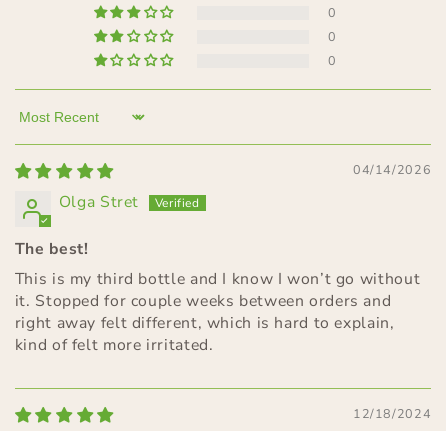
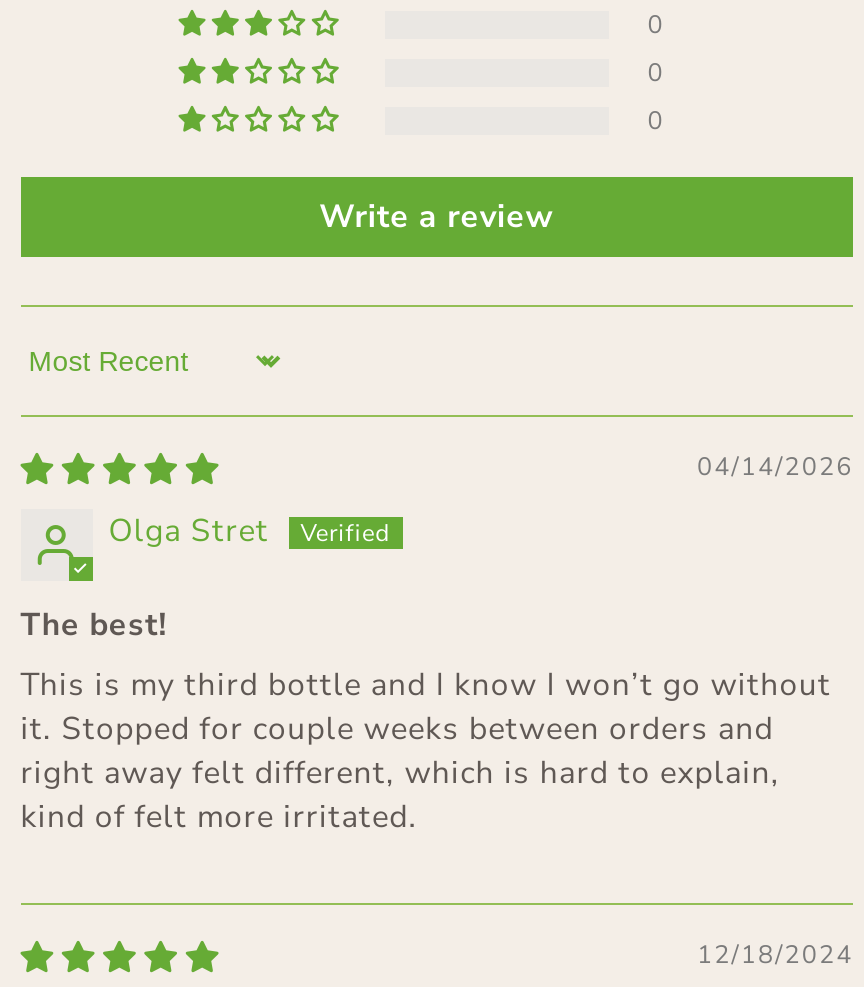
none -> [319,196,555,240] Write a review

